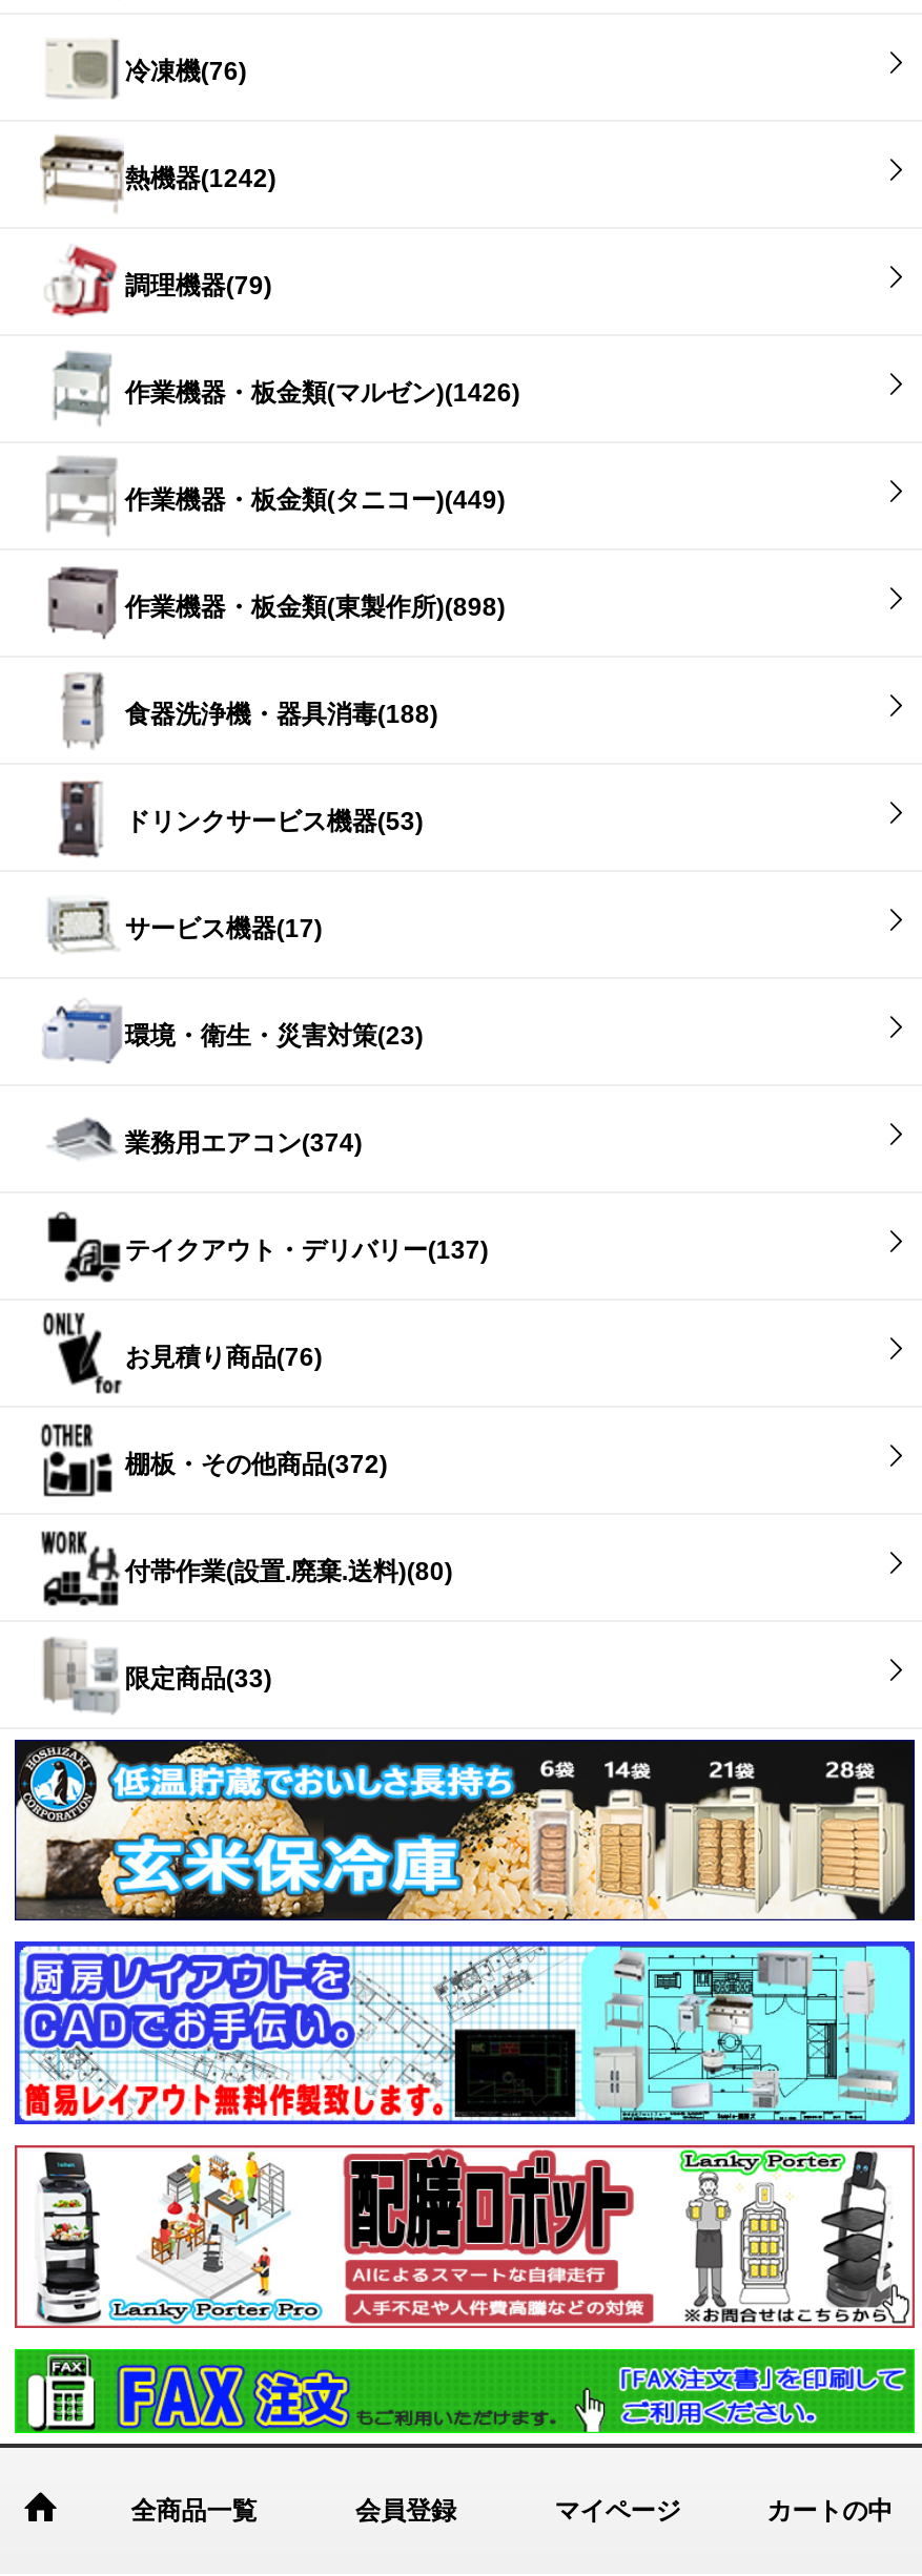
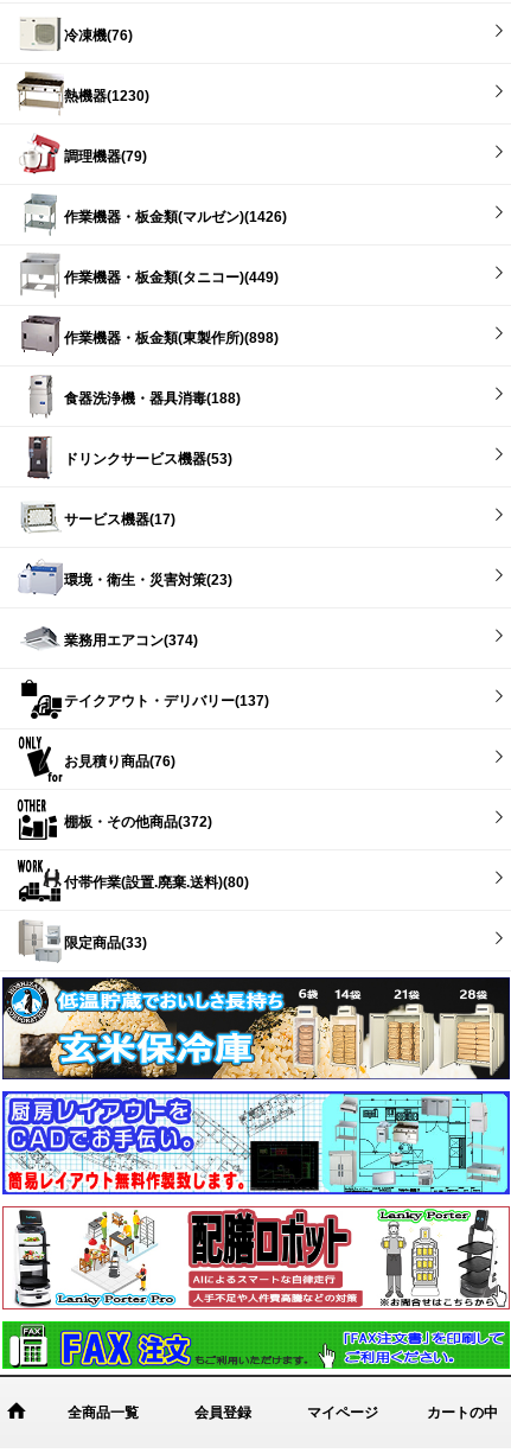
[125,163,276,193] 熱機器(1242) -> [64,87,150,104] 熱機器(1230)

